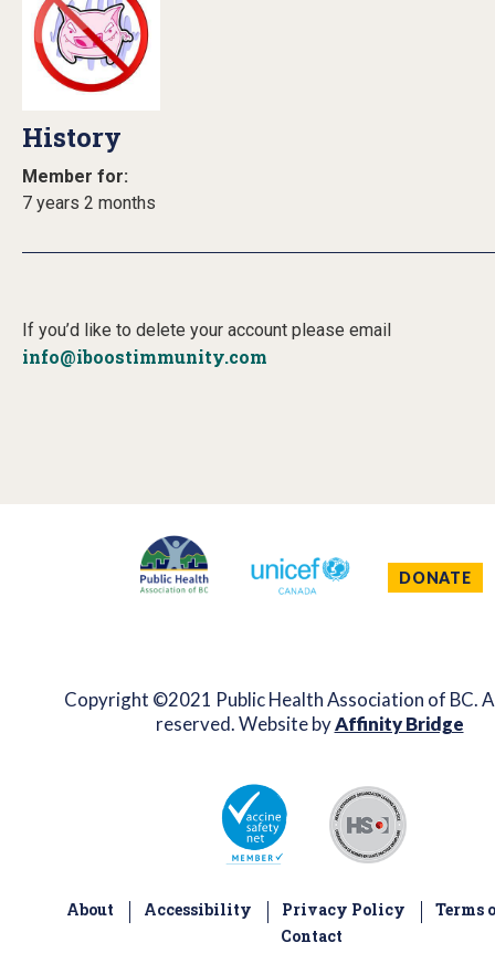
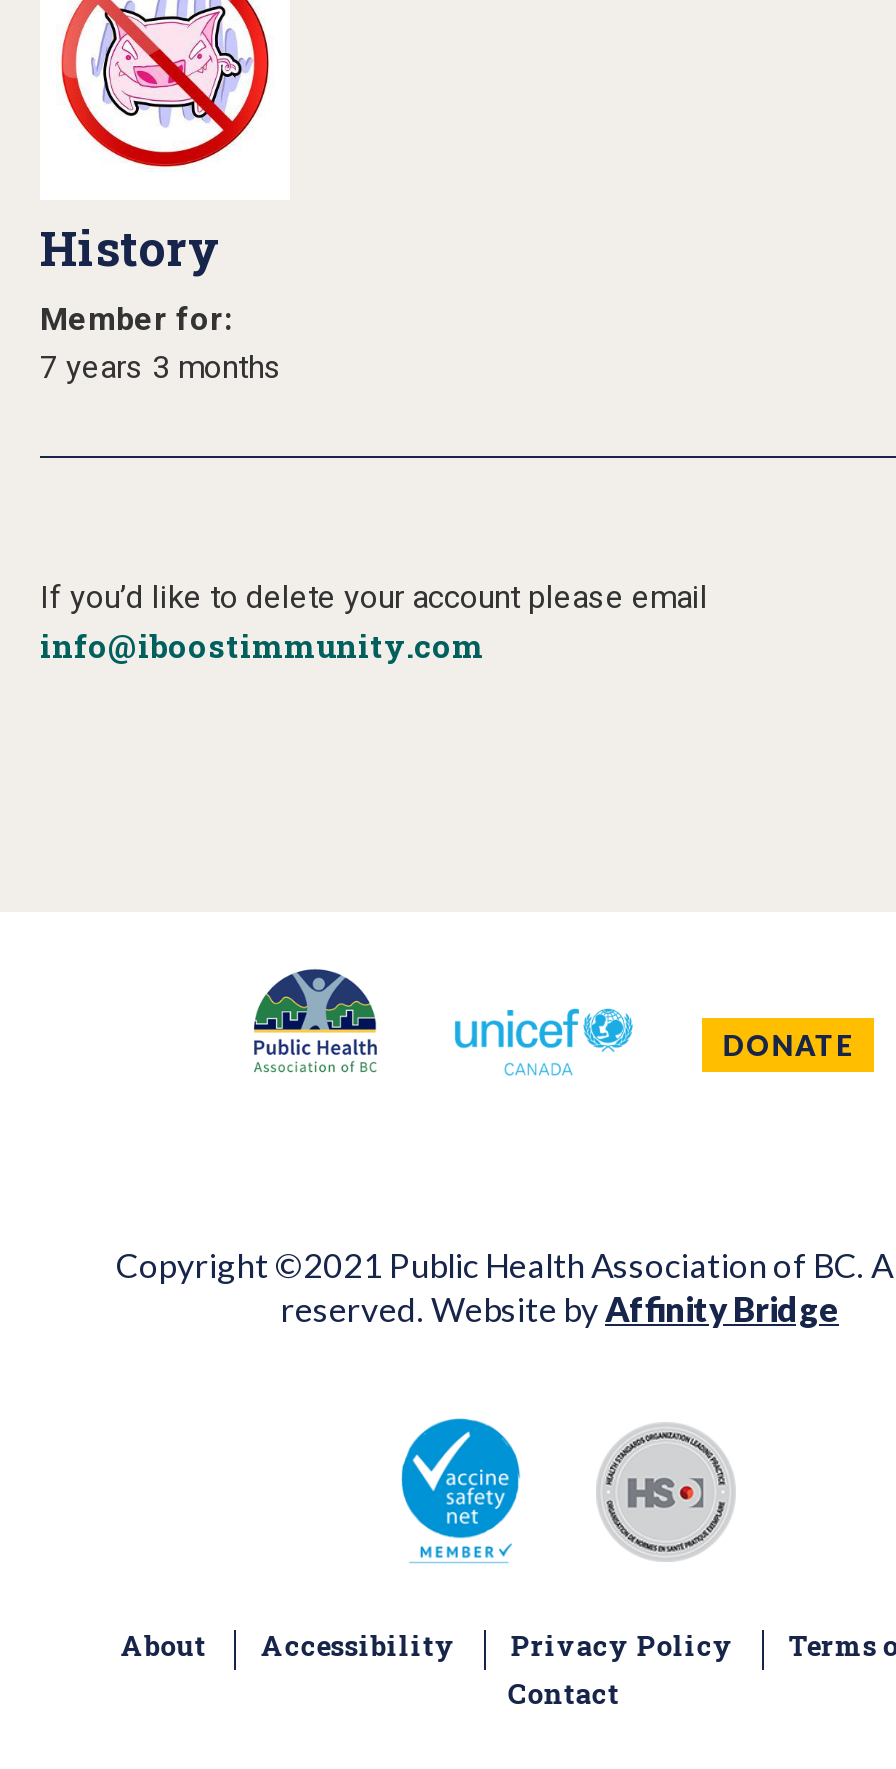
[22,192,156,213] 7 years 2 months -> [40,348,282,386] 7 years 3 months

